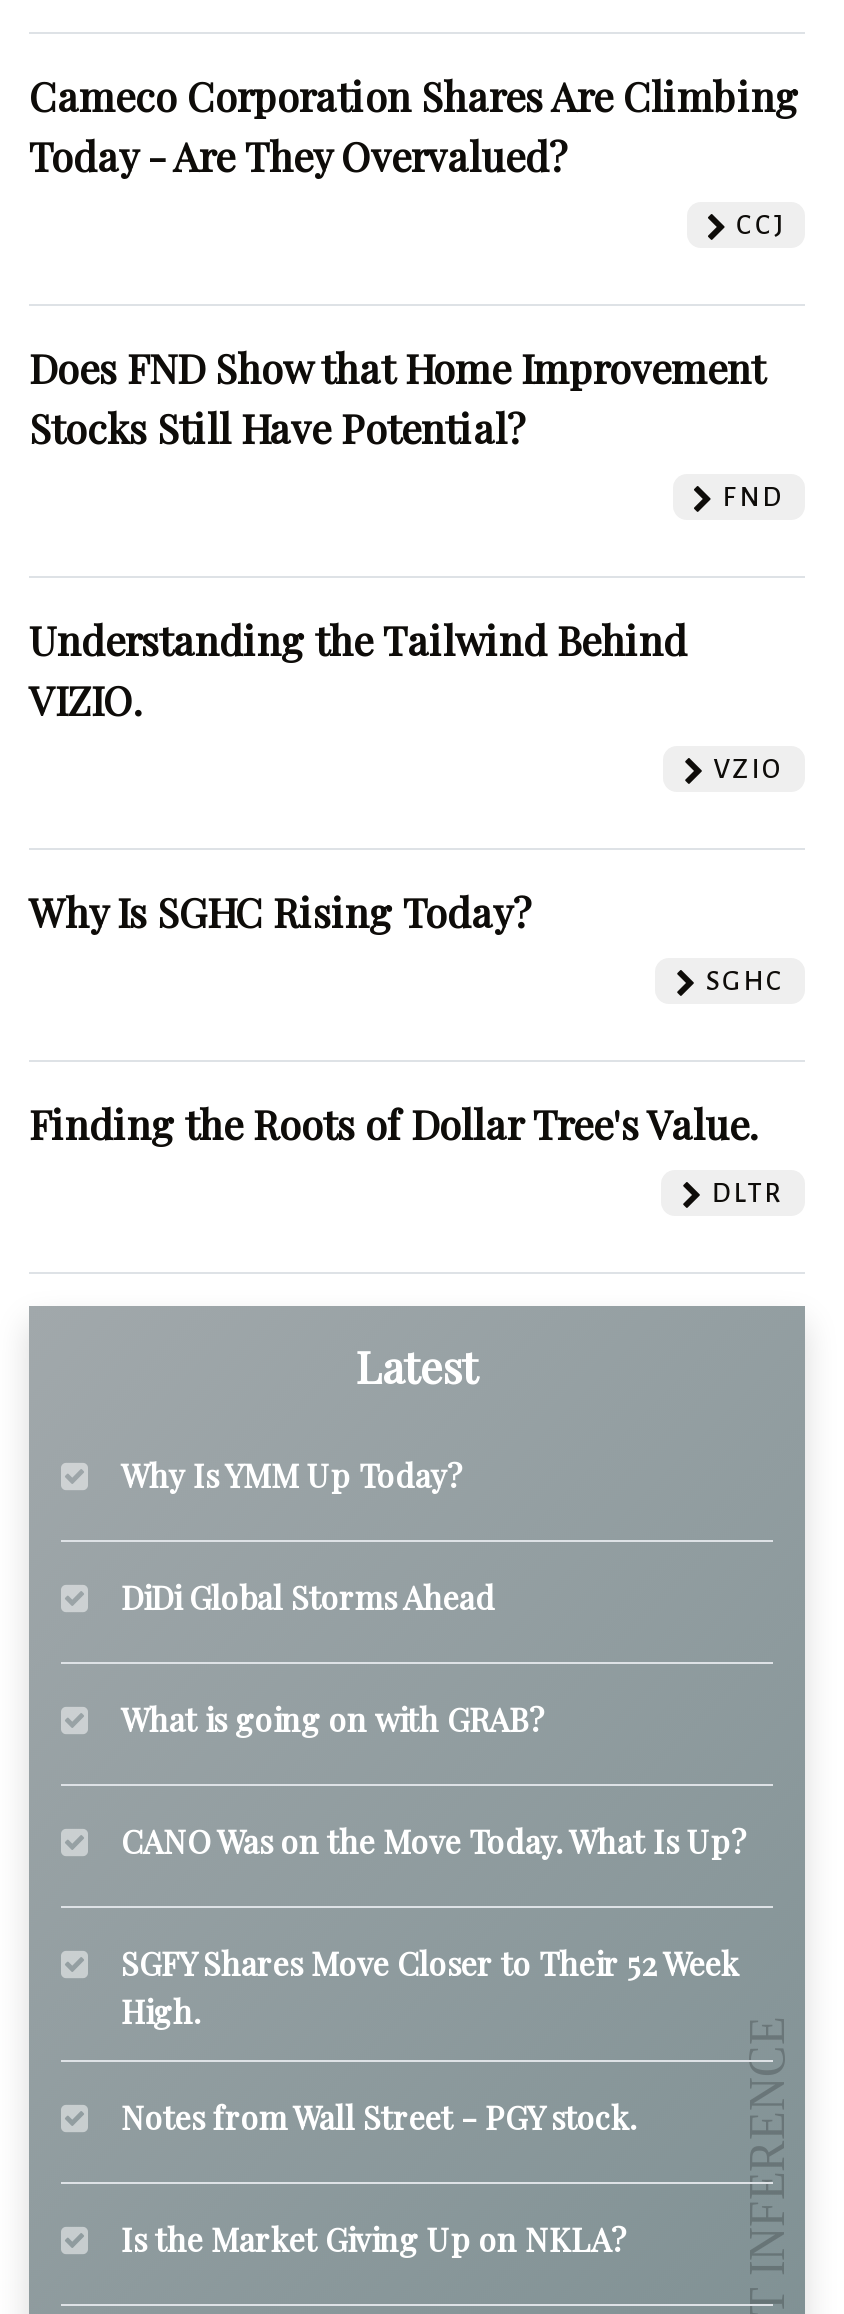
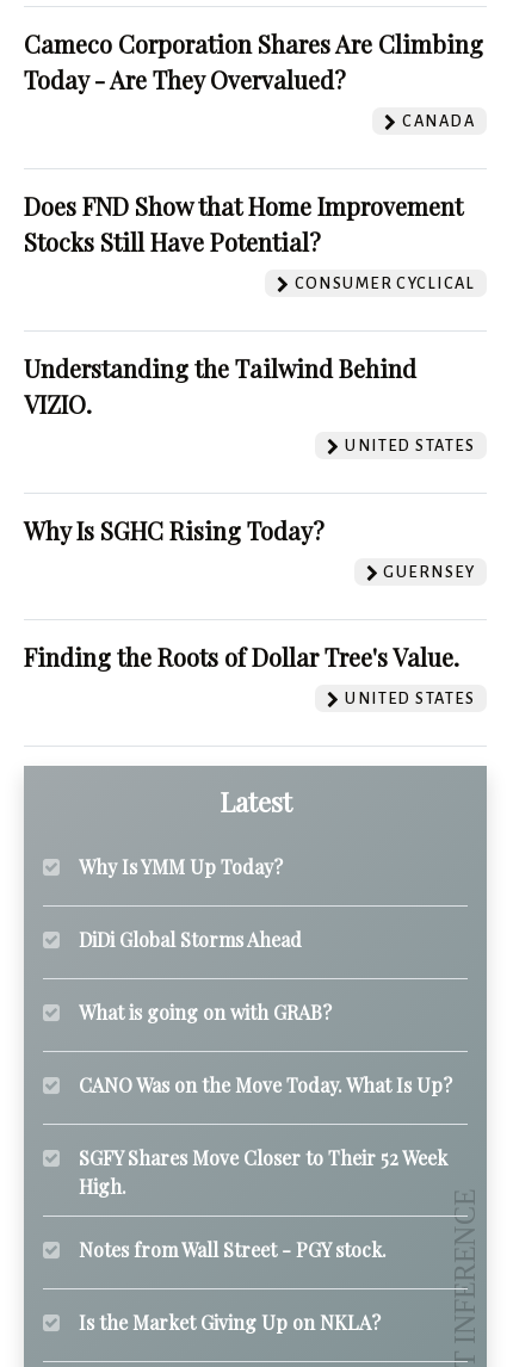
[729,211,785,241] CCJ -> [398,113,475,130] CANADA
[715,483,785,513] FND -> [290,275,475,293] CONSUMER CYCLICAL
[707,755,785,785] VZIO -> [341,437,475,455] UNITED STATES
[699,967,785,997] SGHC -> [379,563,475,581] GUERNSEY
[705,1179,785,1209] DLTR -> [341,690,475,708] UNITED STATES

